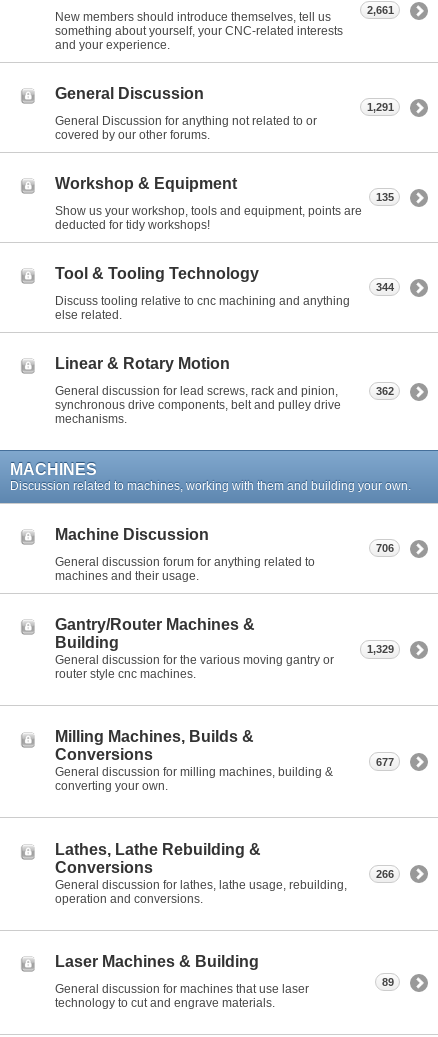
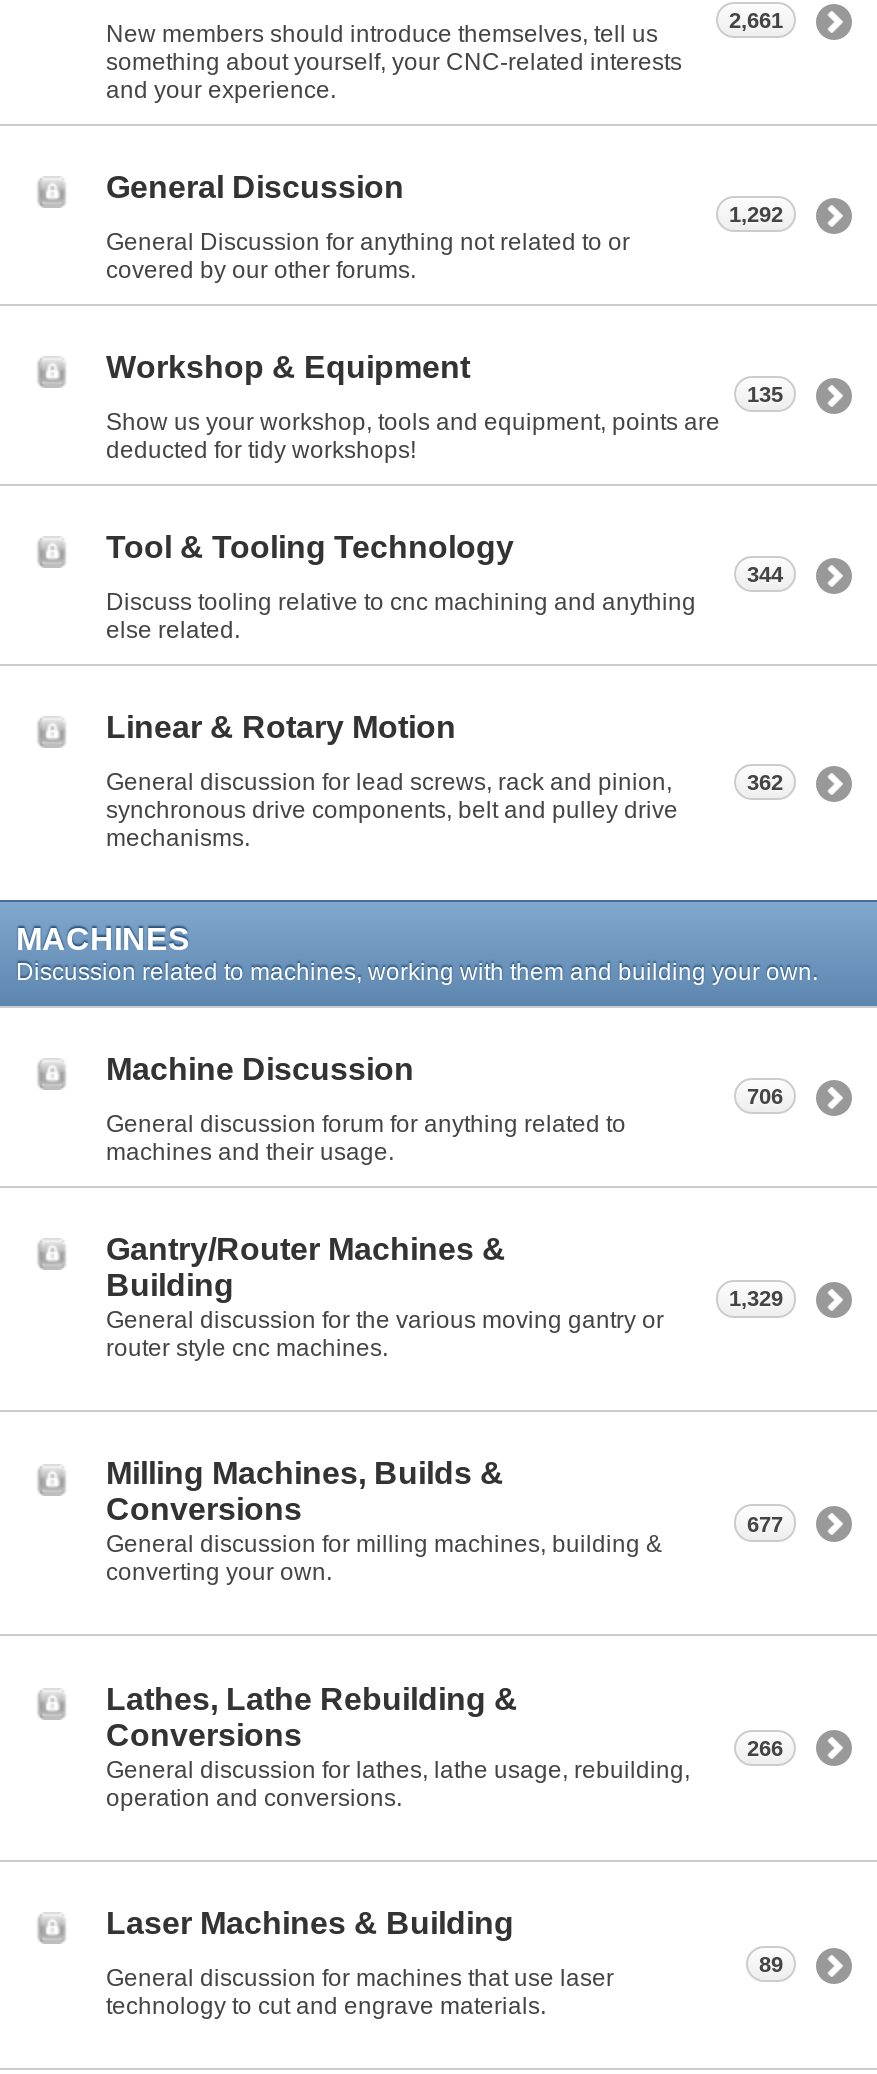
[366,101,393,113] 1,291 -> [729,203,783,227] 1,292

